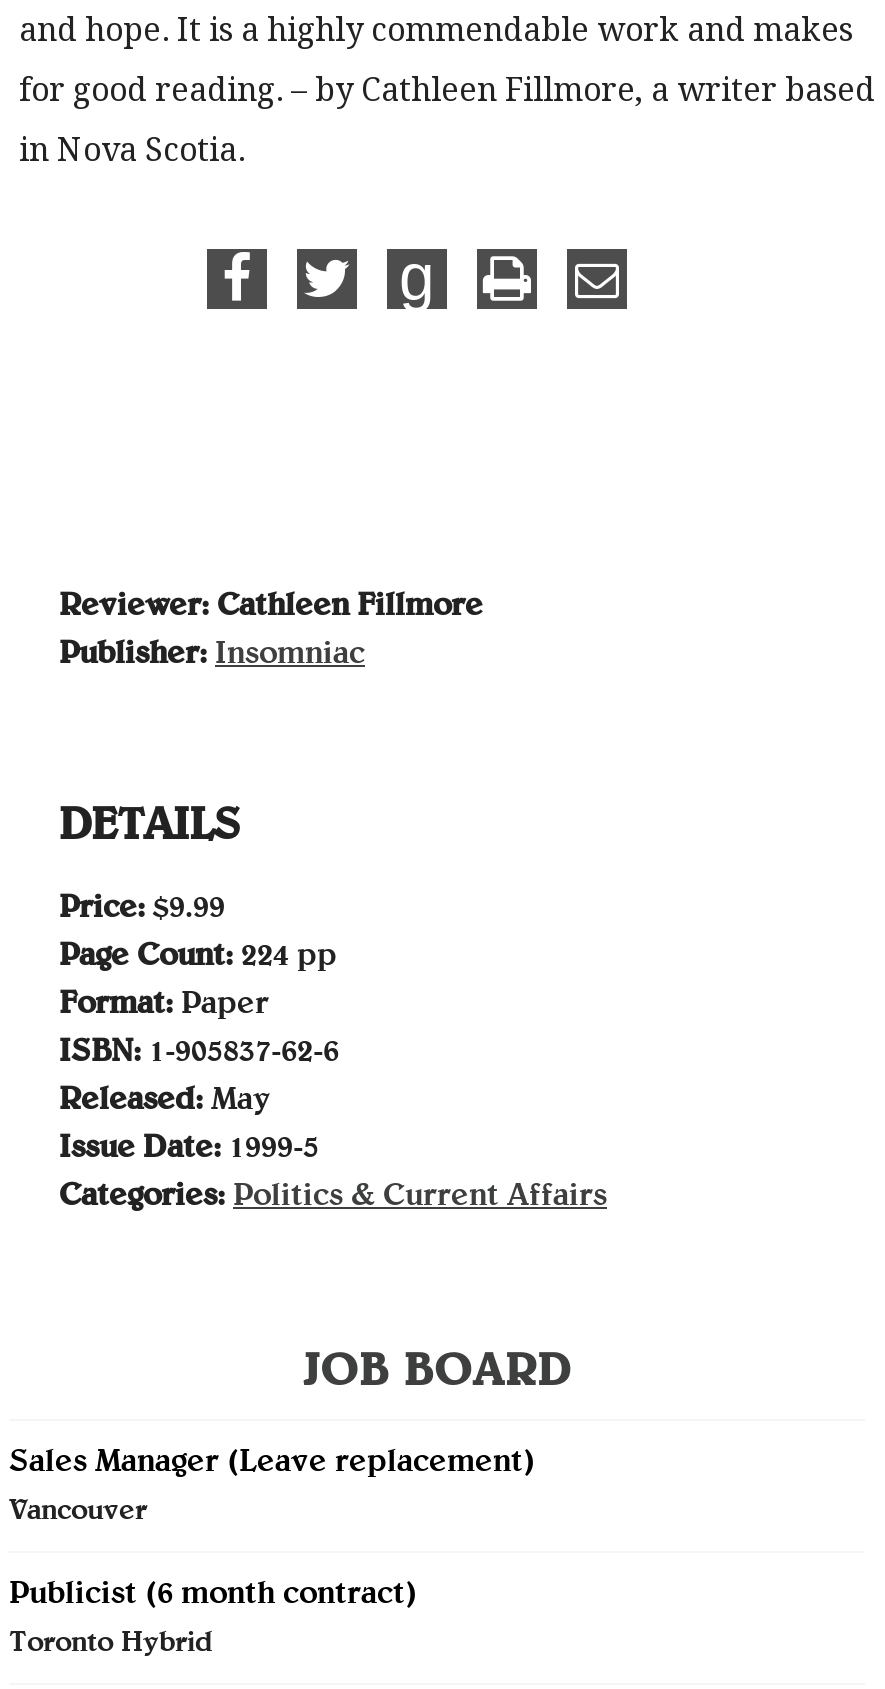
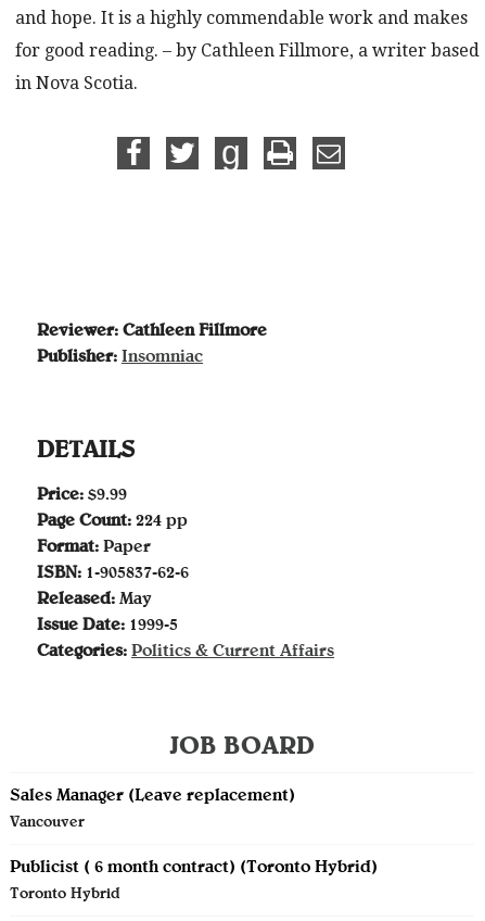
[9,1582,417,1614] Publicist (6 month contract) -> [10,861,378,878] Publicist ( 6 month contract) (Toronto Hybrid)

